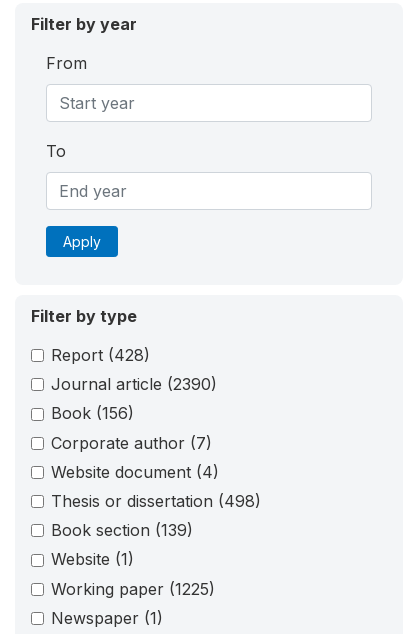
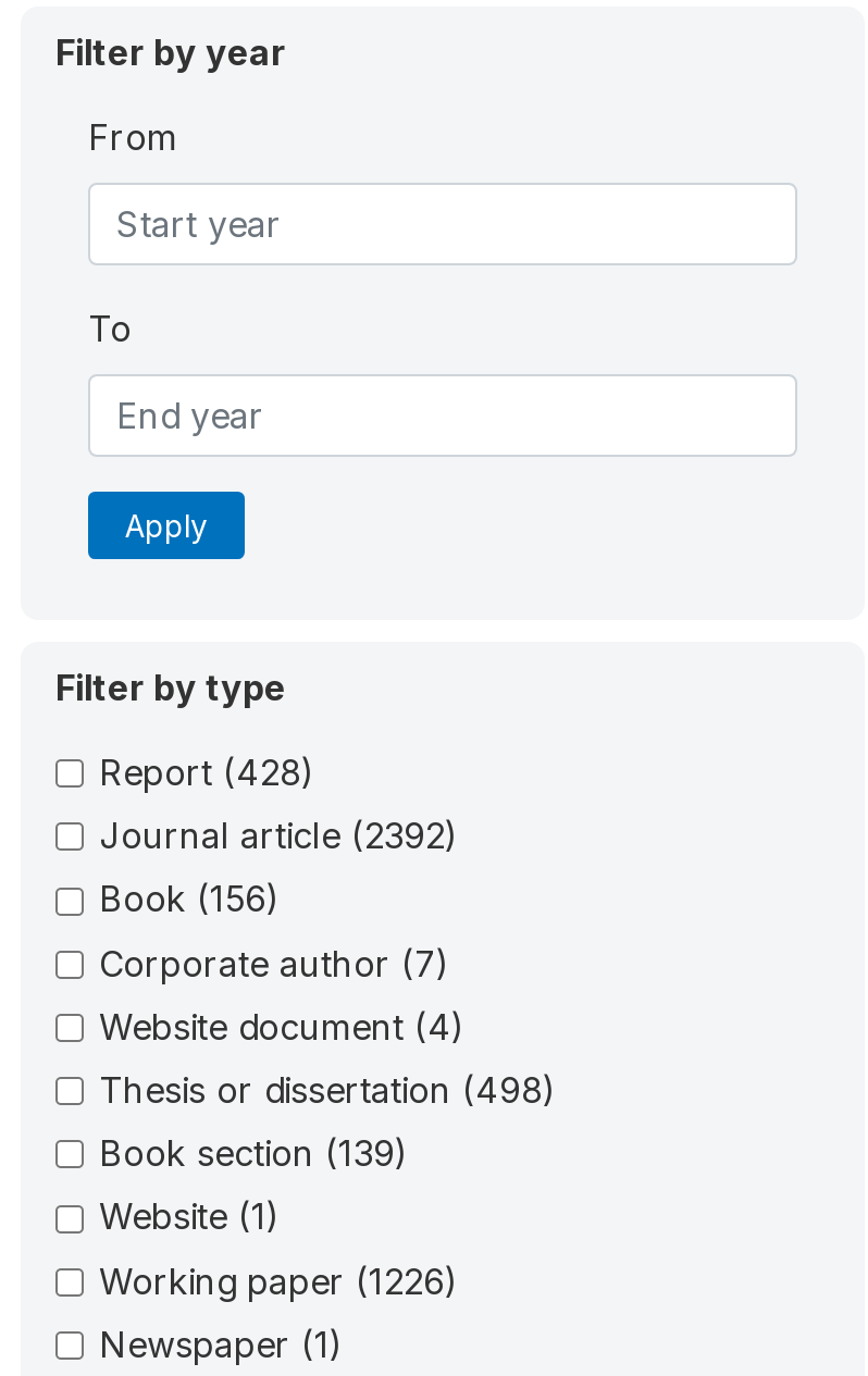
[51,374,217,394] Journal article (2390) -> [99,814,458,858] Journal article (2392)
[51,578,215,598] Working paper (1225) -> [99,1259,458,1302] Working paper (1226)

